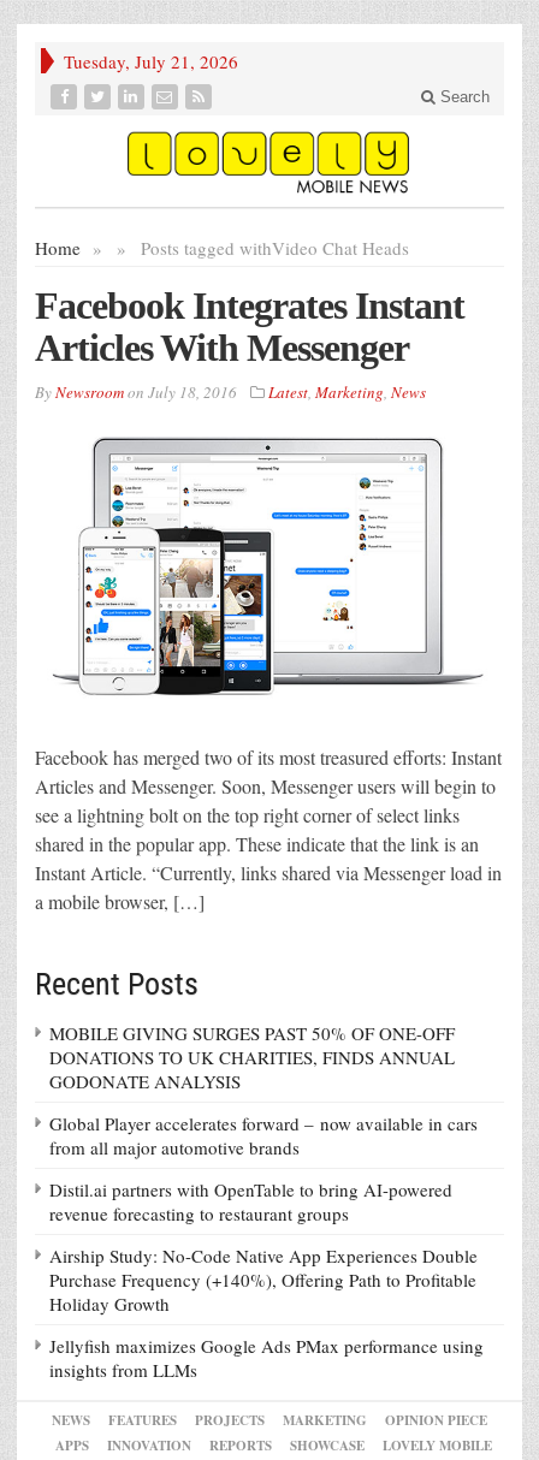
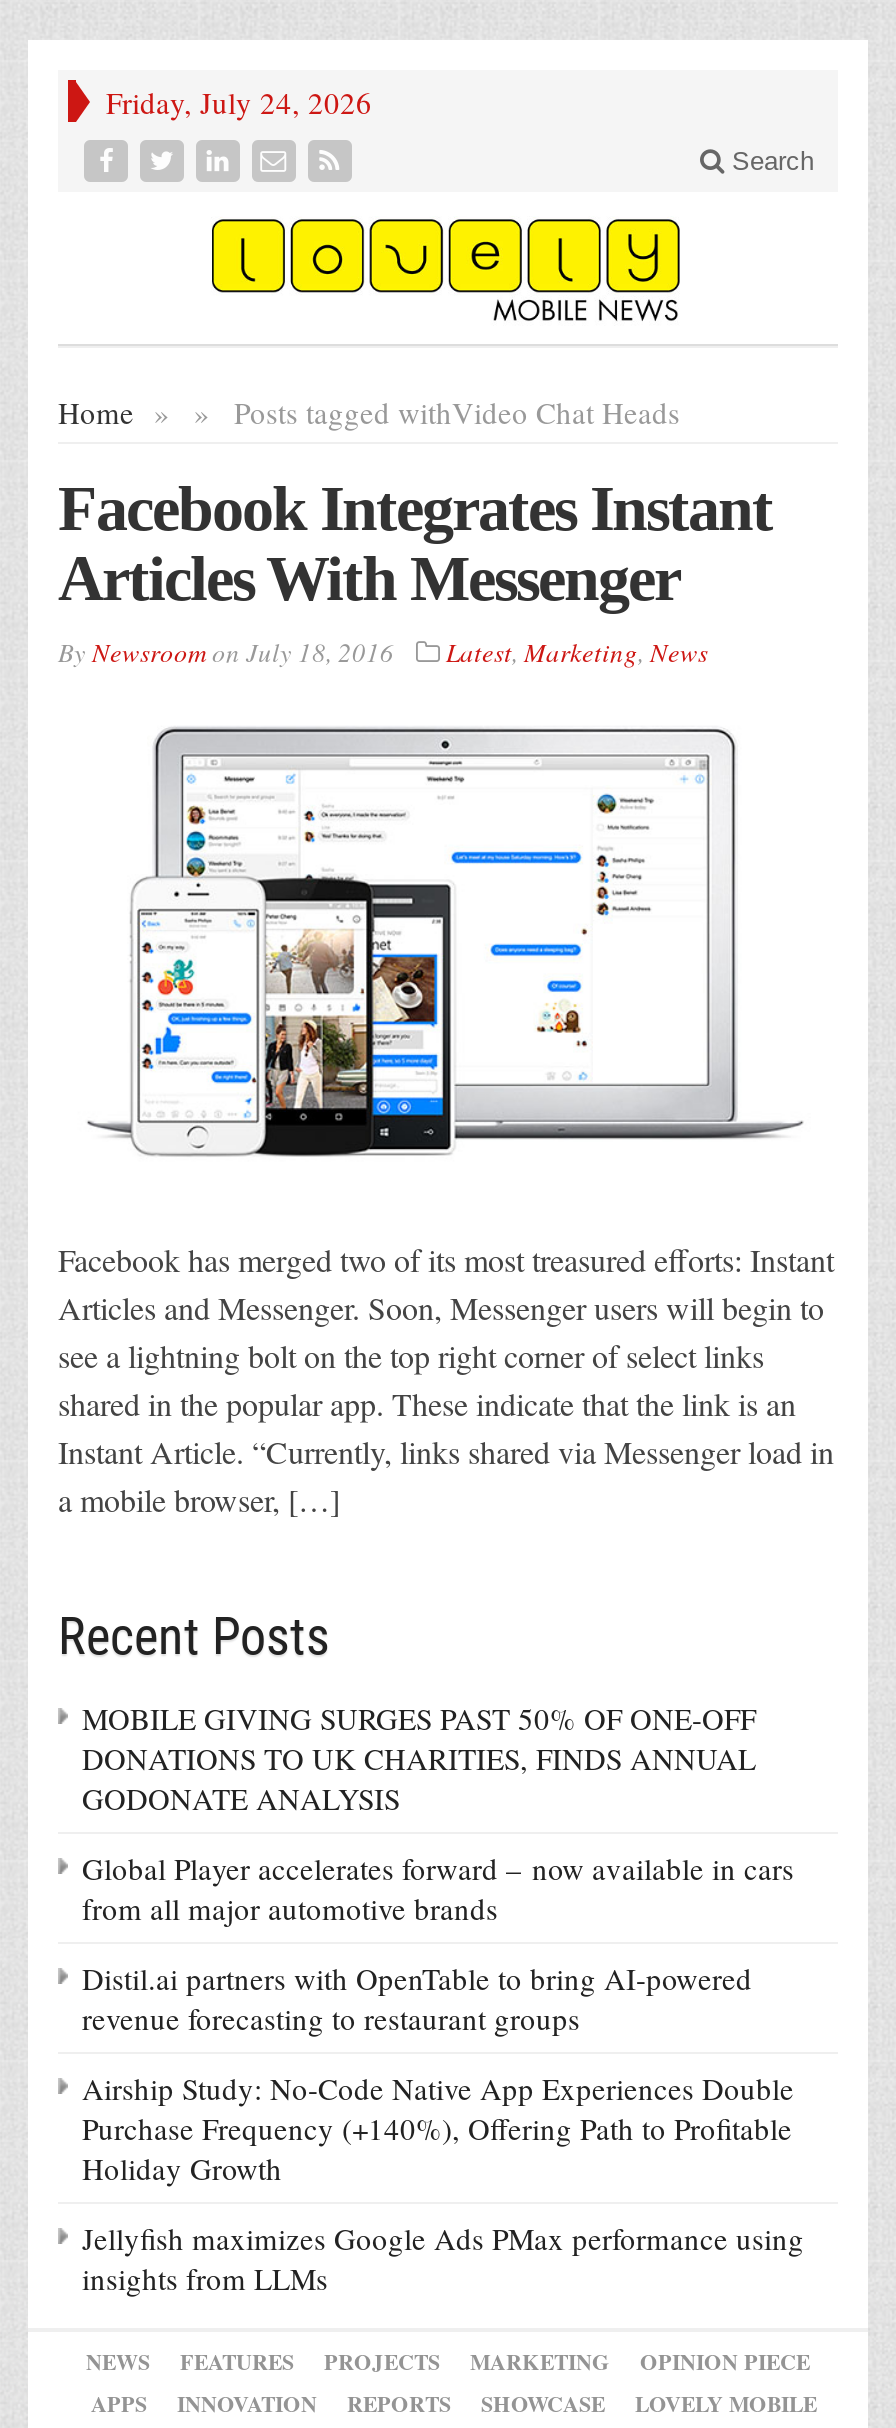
[64,49,238,73] Tuesday, July 21, 2026 -> [106,82,372,122] Friday, July 24, 2026

